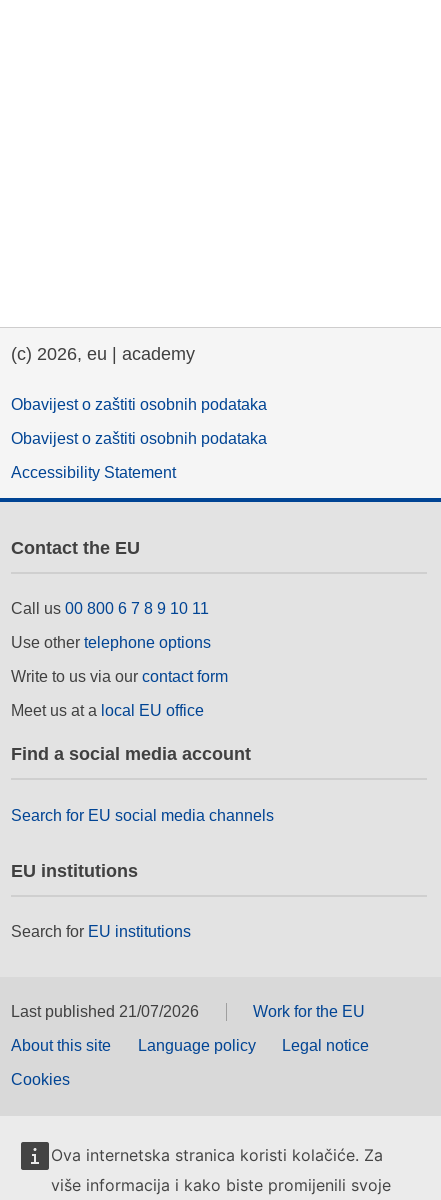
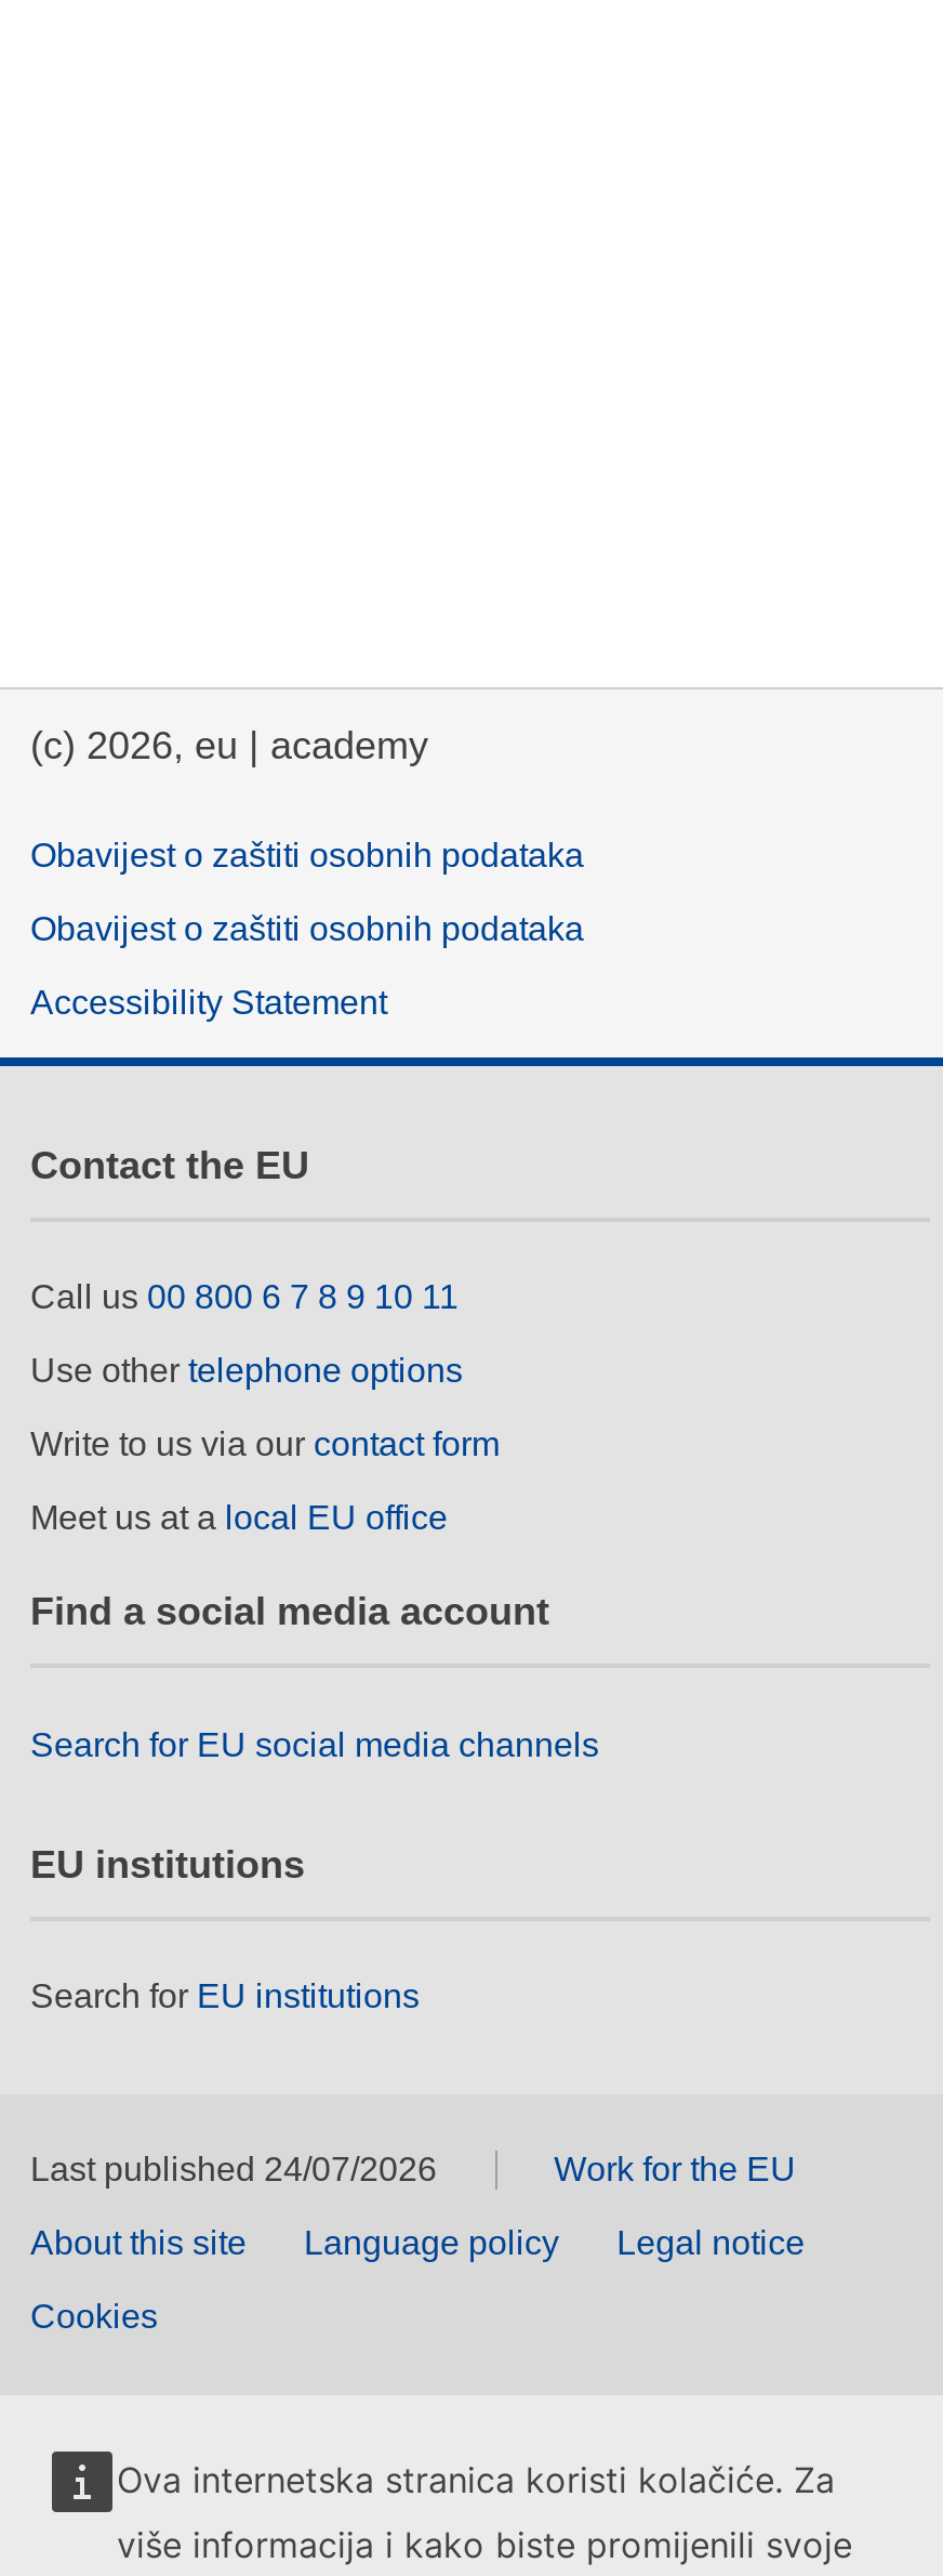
[11,1003,199,1020] Last published 21/07/2026 -> [30,2152,437,2189] Last published 24/07/2026

